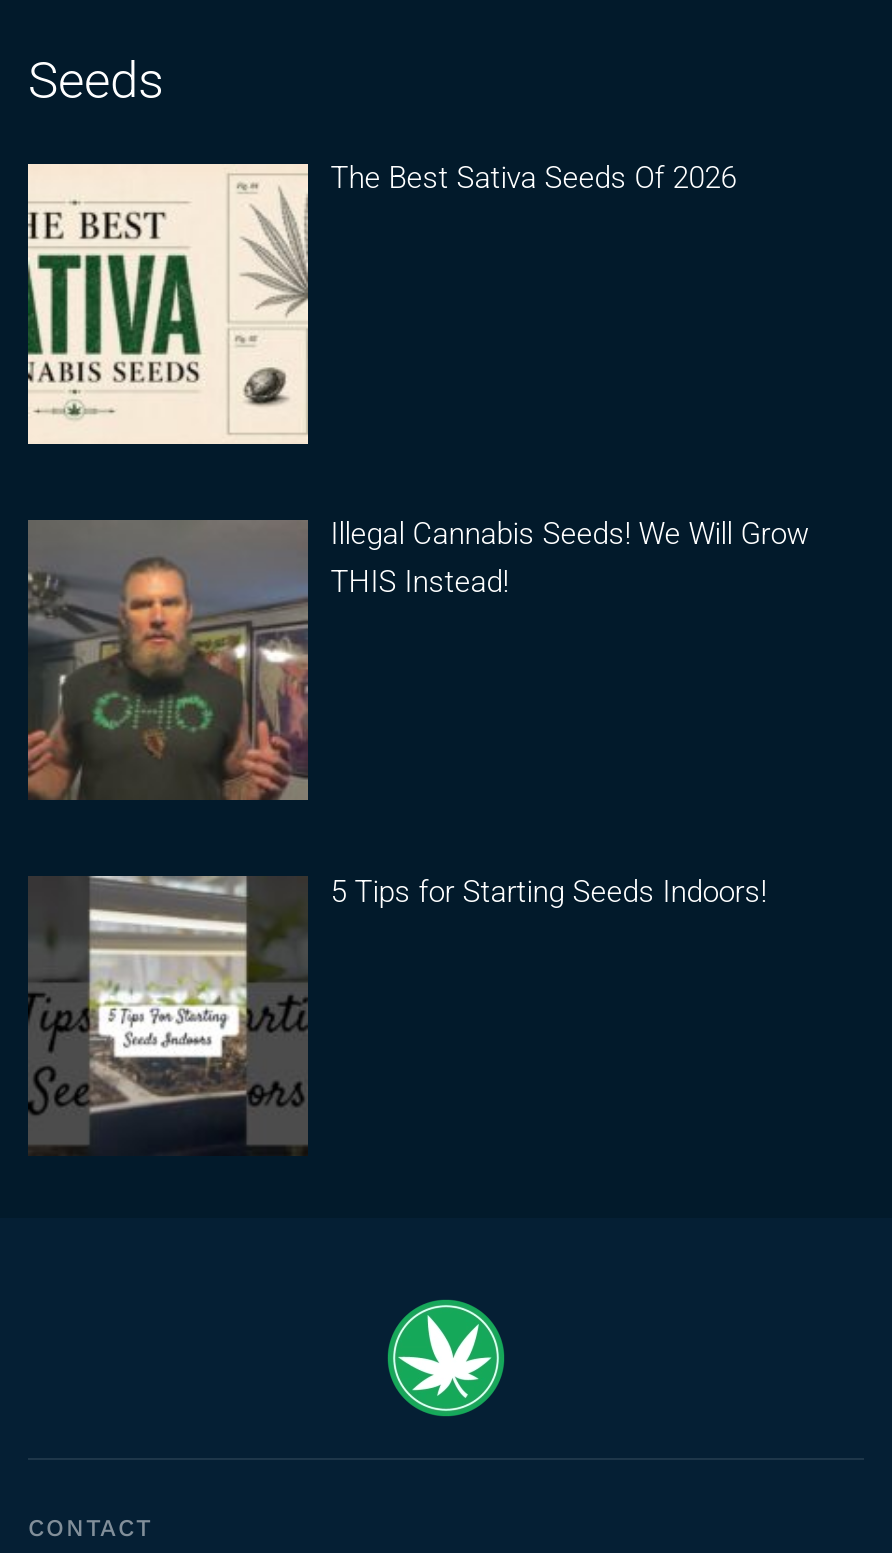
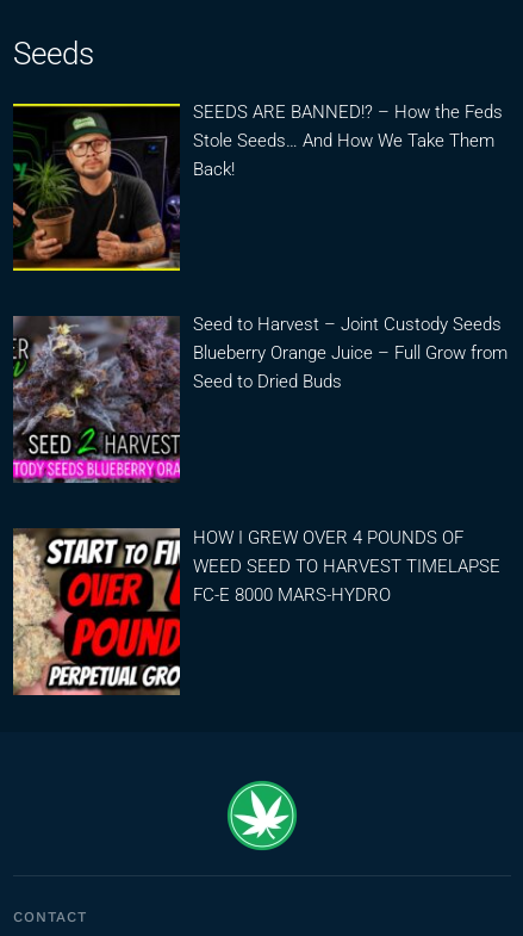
[26,160,736,446] [image] | The Best Sativa Seeds Of 2026 -> [12,101,503,272] [image] | SEEDS ARE BANNED!? – How the Feds | Stole Seeds… And How We Take Them | Back!
[26,517,808,800] [image] | Illegal Cannabis Seeds! We Will Grow | THIS Instead! -> [12,314,508,484] [image] | Seed to Harvest – Joint Custody Seeds | Blueberry Orange Juice – Full Grow from | Seed to Dried Buds
[28,873,766,1156] [image] | 5 Tips for Starting Seeds Indoors! -> [12,526,501,696] [image] | HOW I GREW OVER 4 POUNDS OF | WEED SEED TO HARVEST TIMELAPSE | FC-E 8000 MARS-HYDRO

